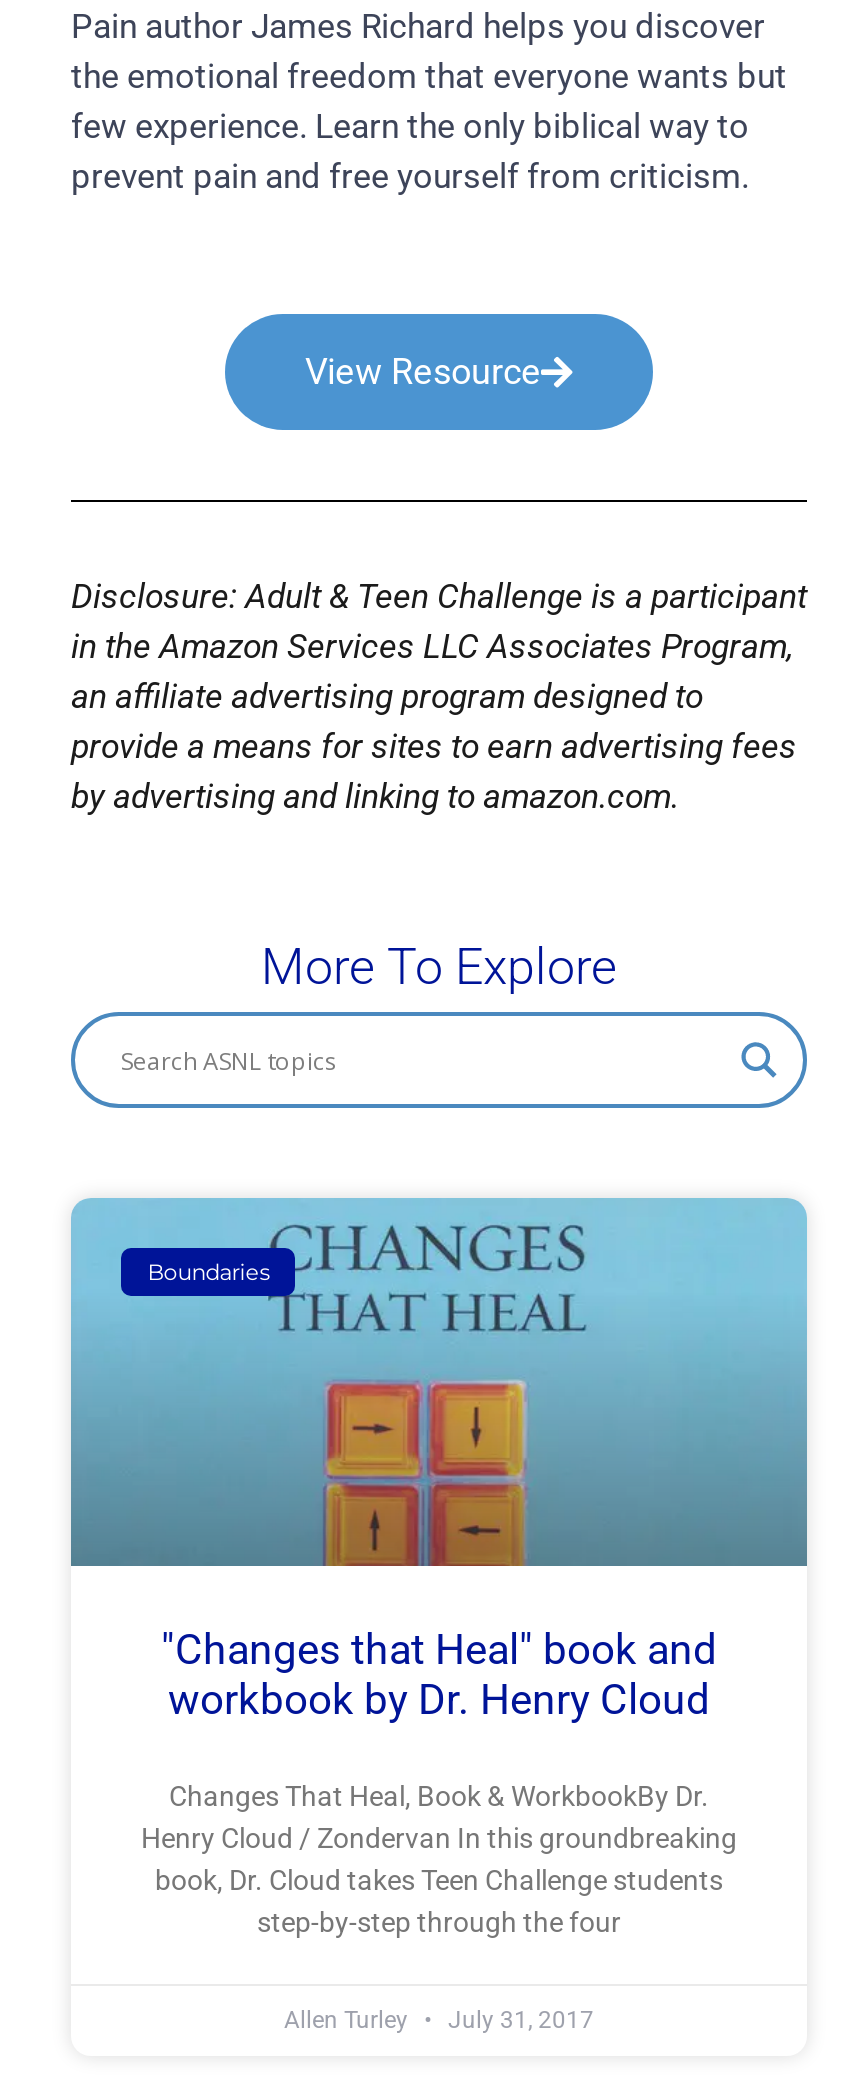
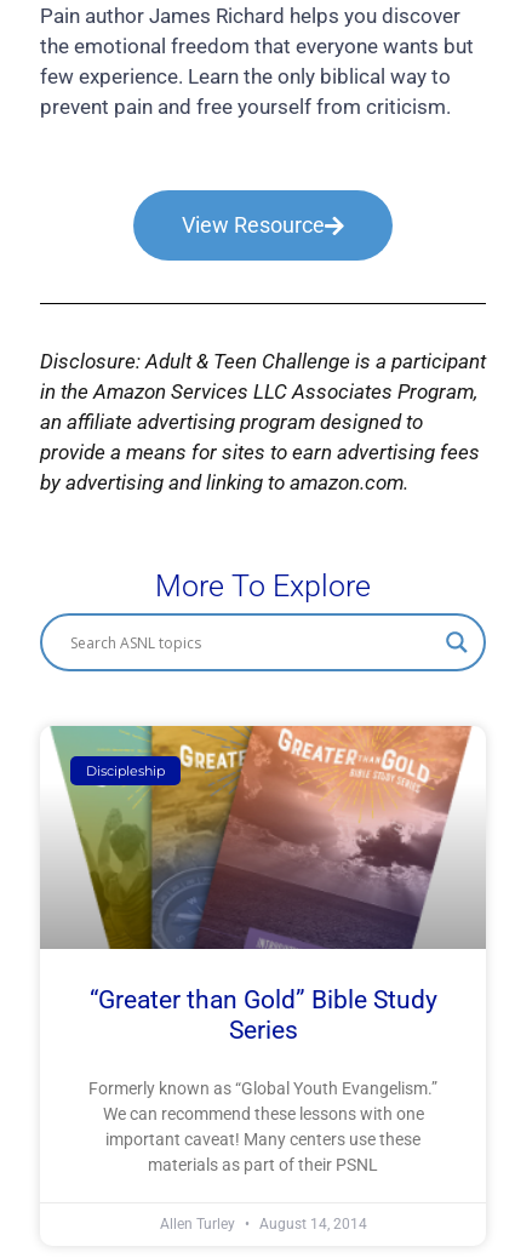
[69,1196,809,1568] [image] | Boundaries -> [40,725,486,950] [image] | Discipleship
[161,1626,717,1724] "Changes that Heal" book and | workbook by Dr. Henry Cloud -> [89,985,437,1045] “Greater than Gold” Bible Study | Series
[141,1780,737,1938] Changes That Heal, Book & WorkbookBy Dr. | Henry Cloud / Zondervan In this groundbreaking | book, Dr. Cloud takes Teen Challenge students | step-by-step through the four -> [88,1079,437,1174] Formerly known as “Global Youth Evangelism.” | We can recommend these lessons with one | important caveat! Many centers use these | materials as part of their PSNL
[284,2006,594,2034] Allen Turley July 31, 2017 -> [159,1216,367,1233] Allen Turley August 14, 2014

